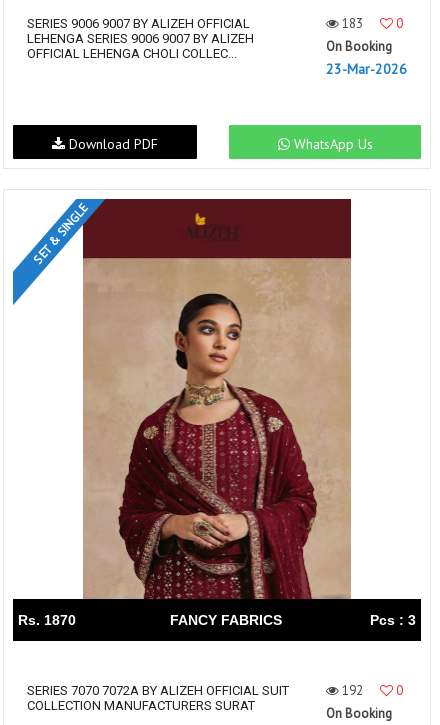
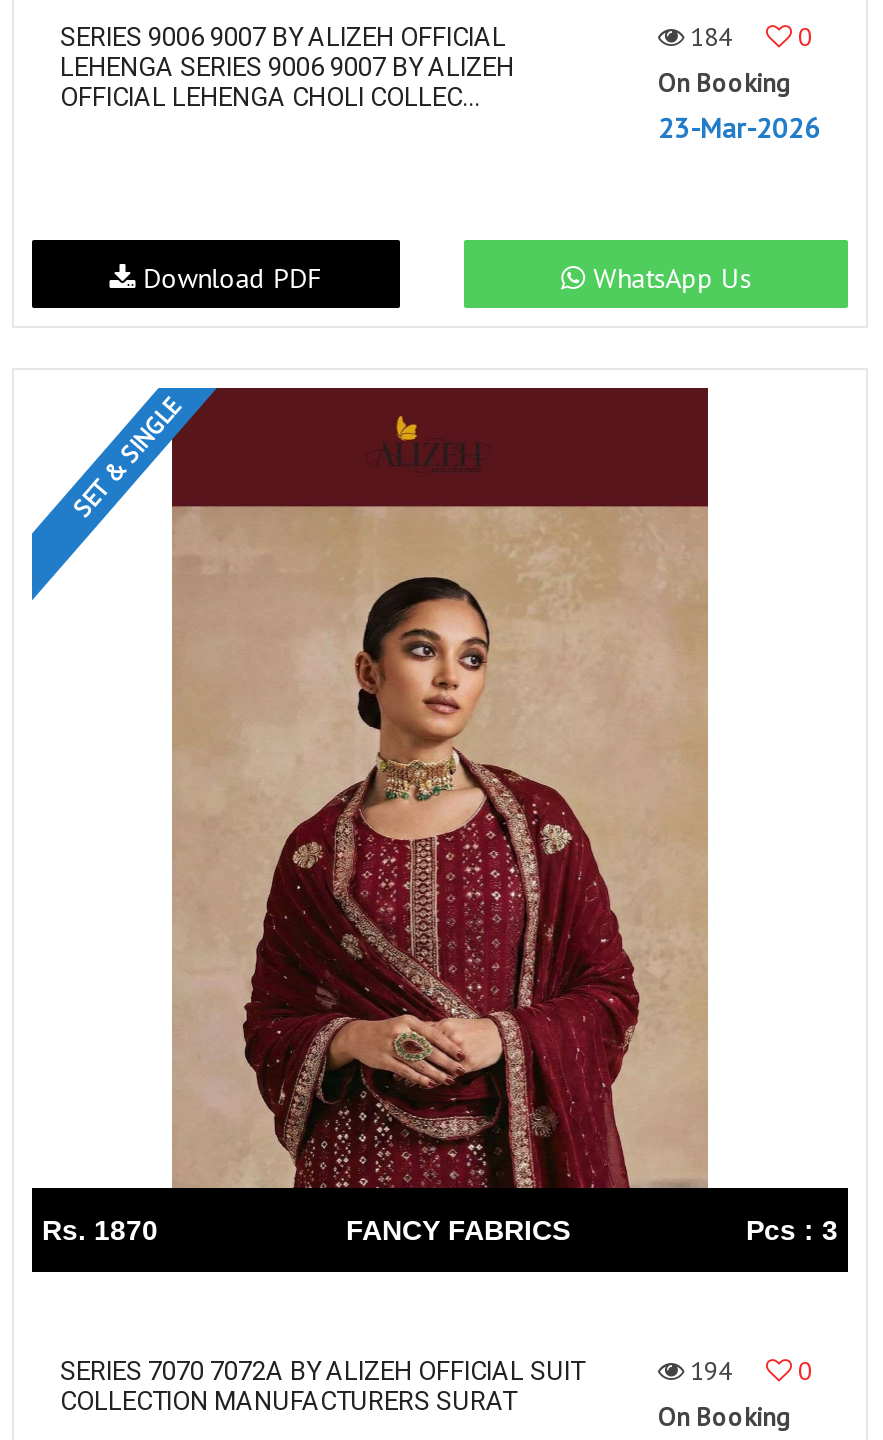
[342,15,403,32] 183 0 -> [690,20,812,54] 184 0
[342,682,403,699] 192 0 -> [690,1354,812,1388] 194 0

